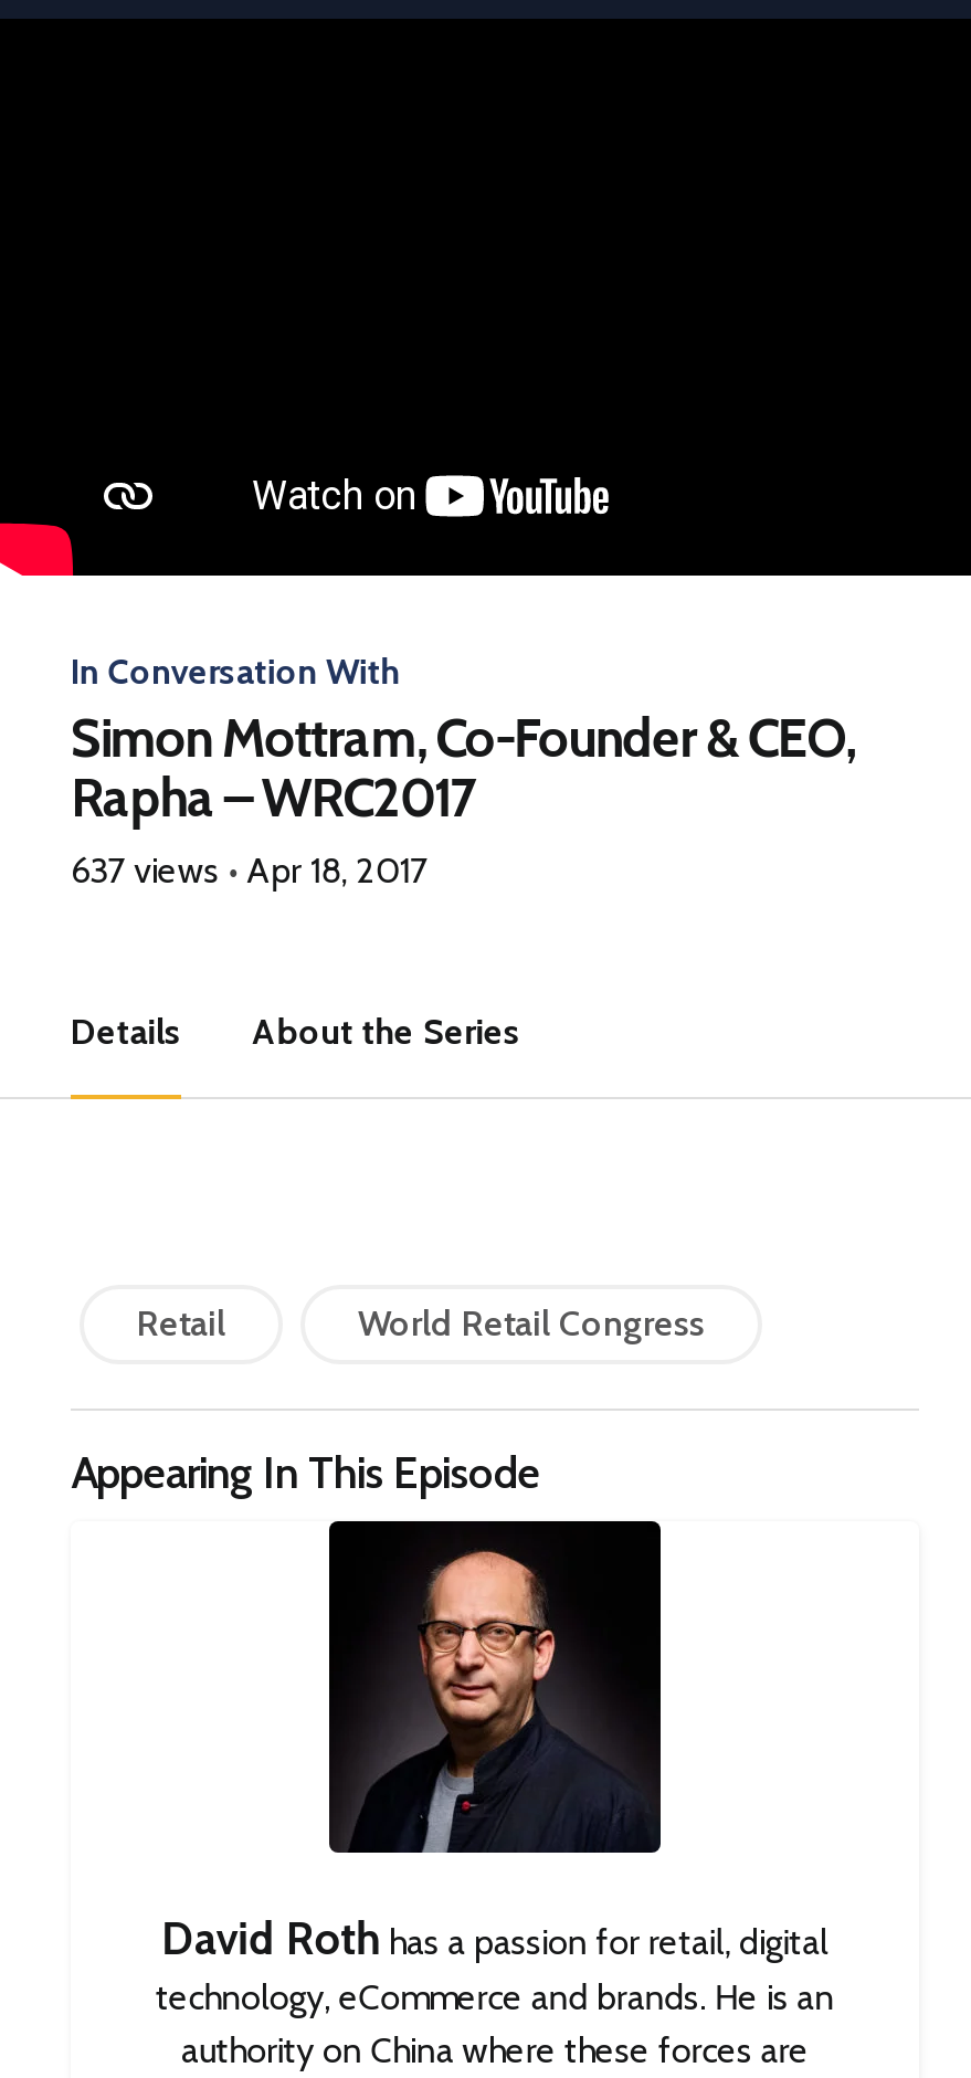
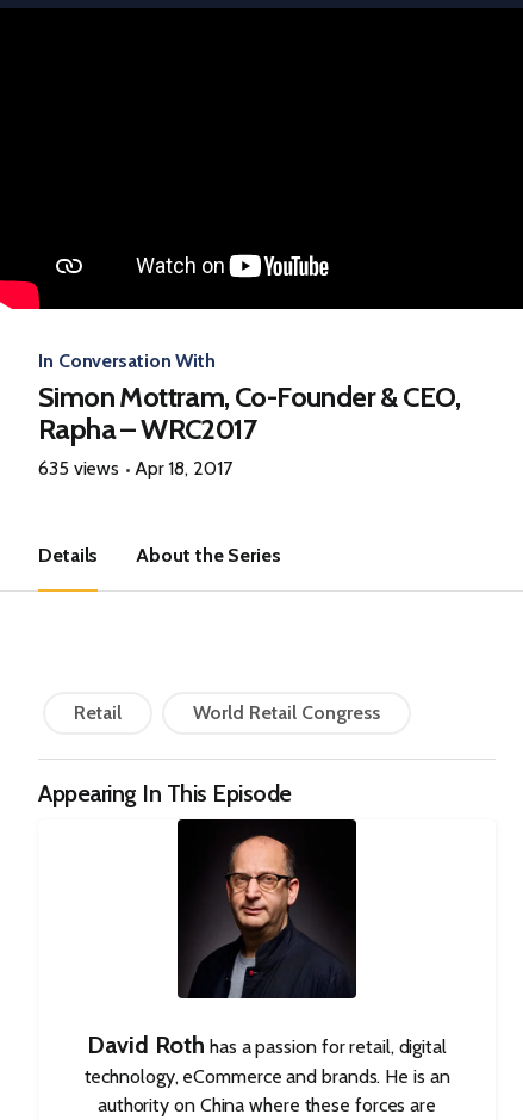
[71,850,428,892] 637 views Apr 18, 2017 -> [38,457,232,479] 635 views Apr 18, 2017

